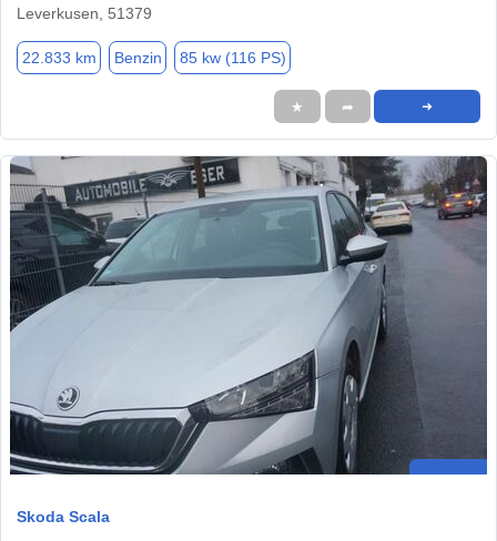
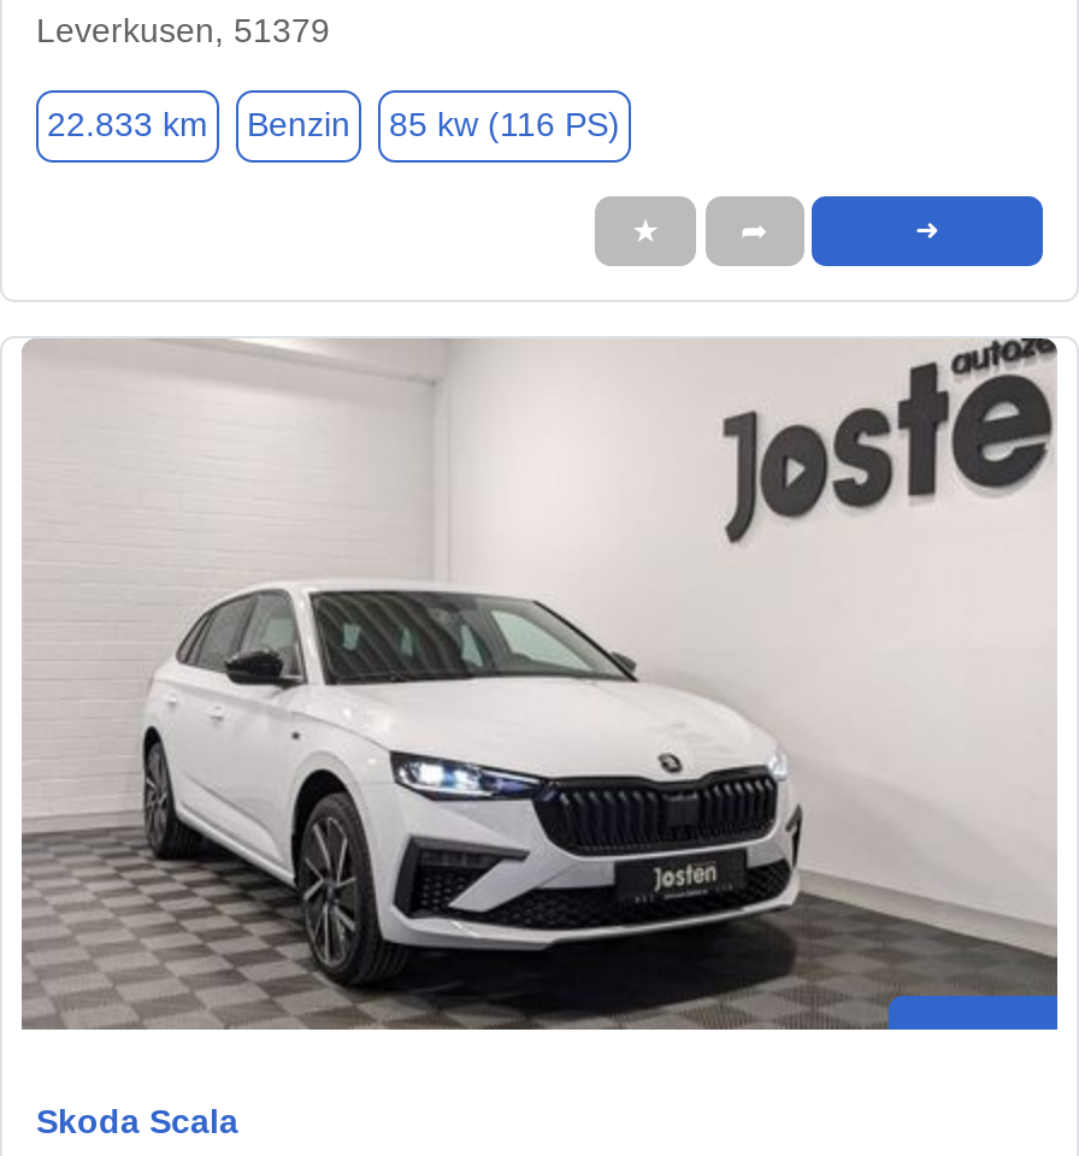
[9,155,488,476] [image] -> [22,337,1057,1031] [image]

